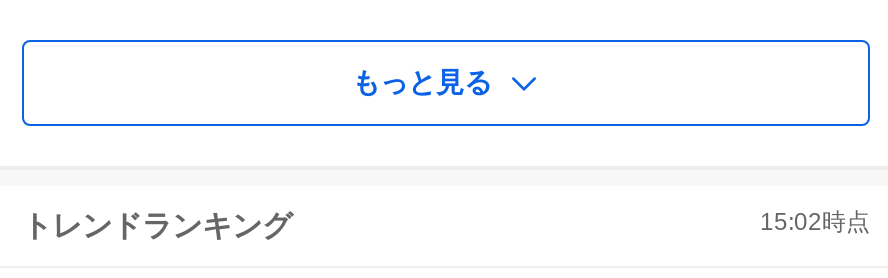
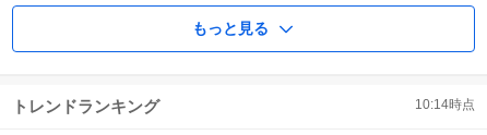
[760,208,870,236] 15:02時点 -> [415,97,475,112] 10:14時点

